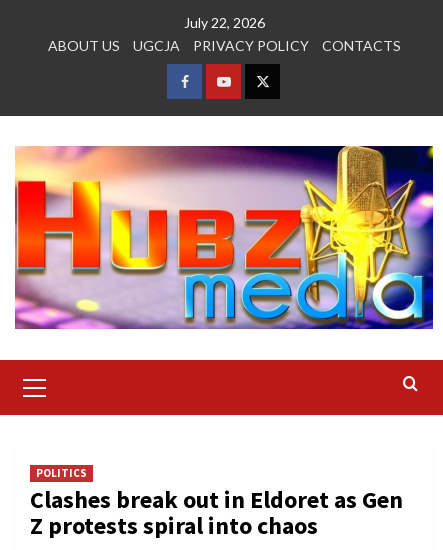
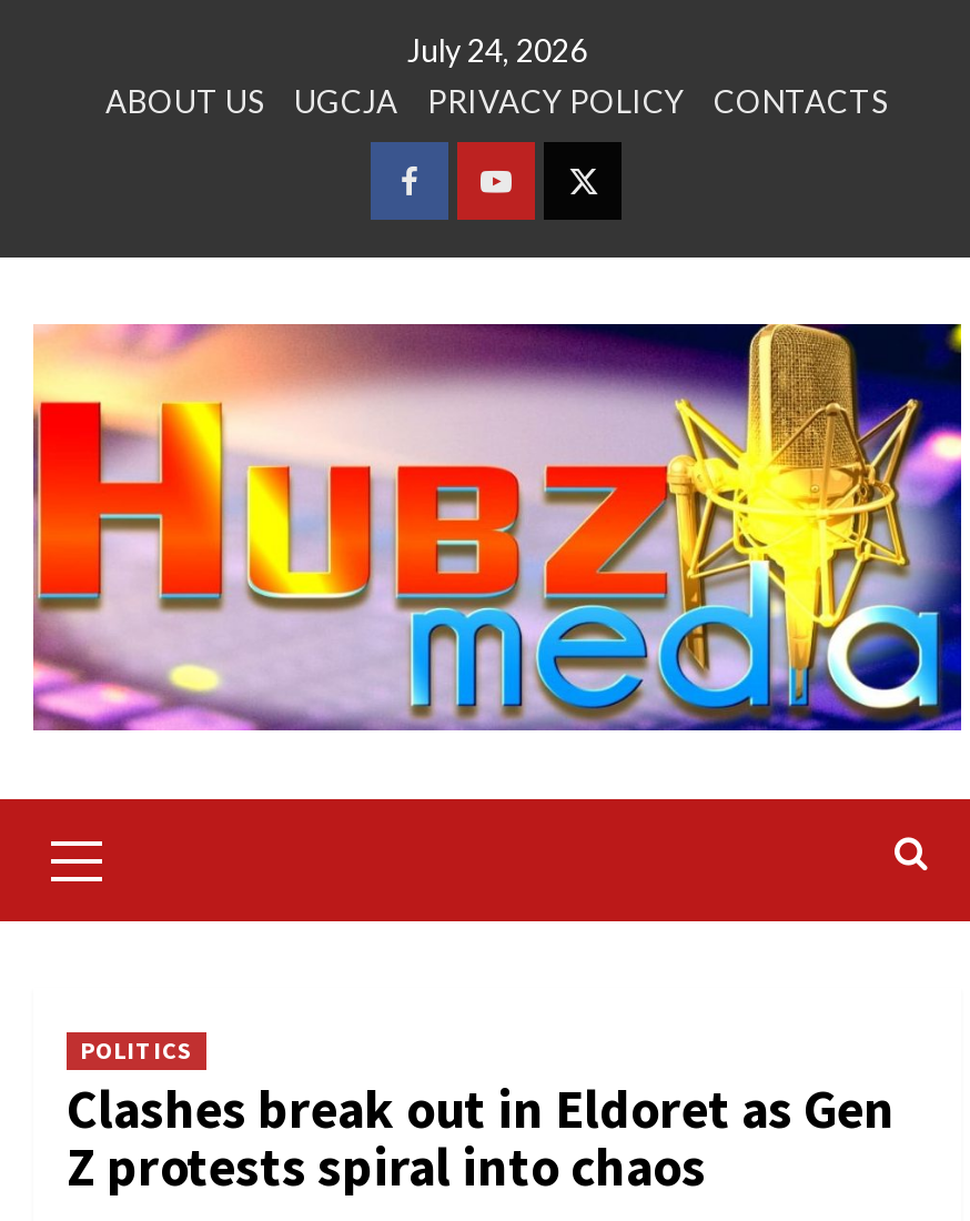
[183,14,264,31] July 22, 2026 -> [407,31,587,69] July 24, 2026

